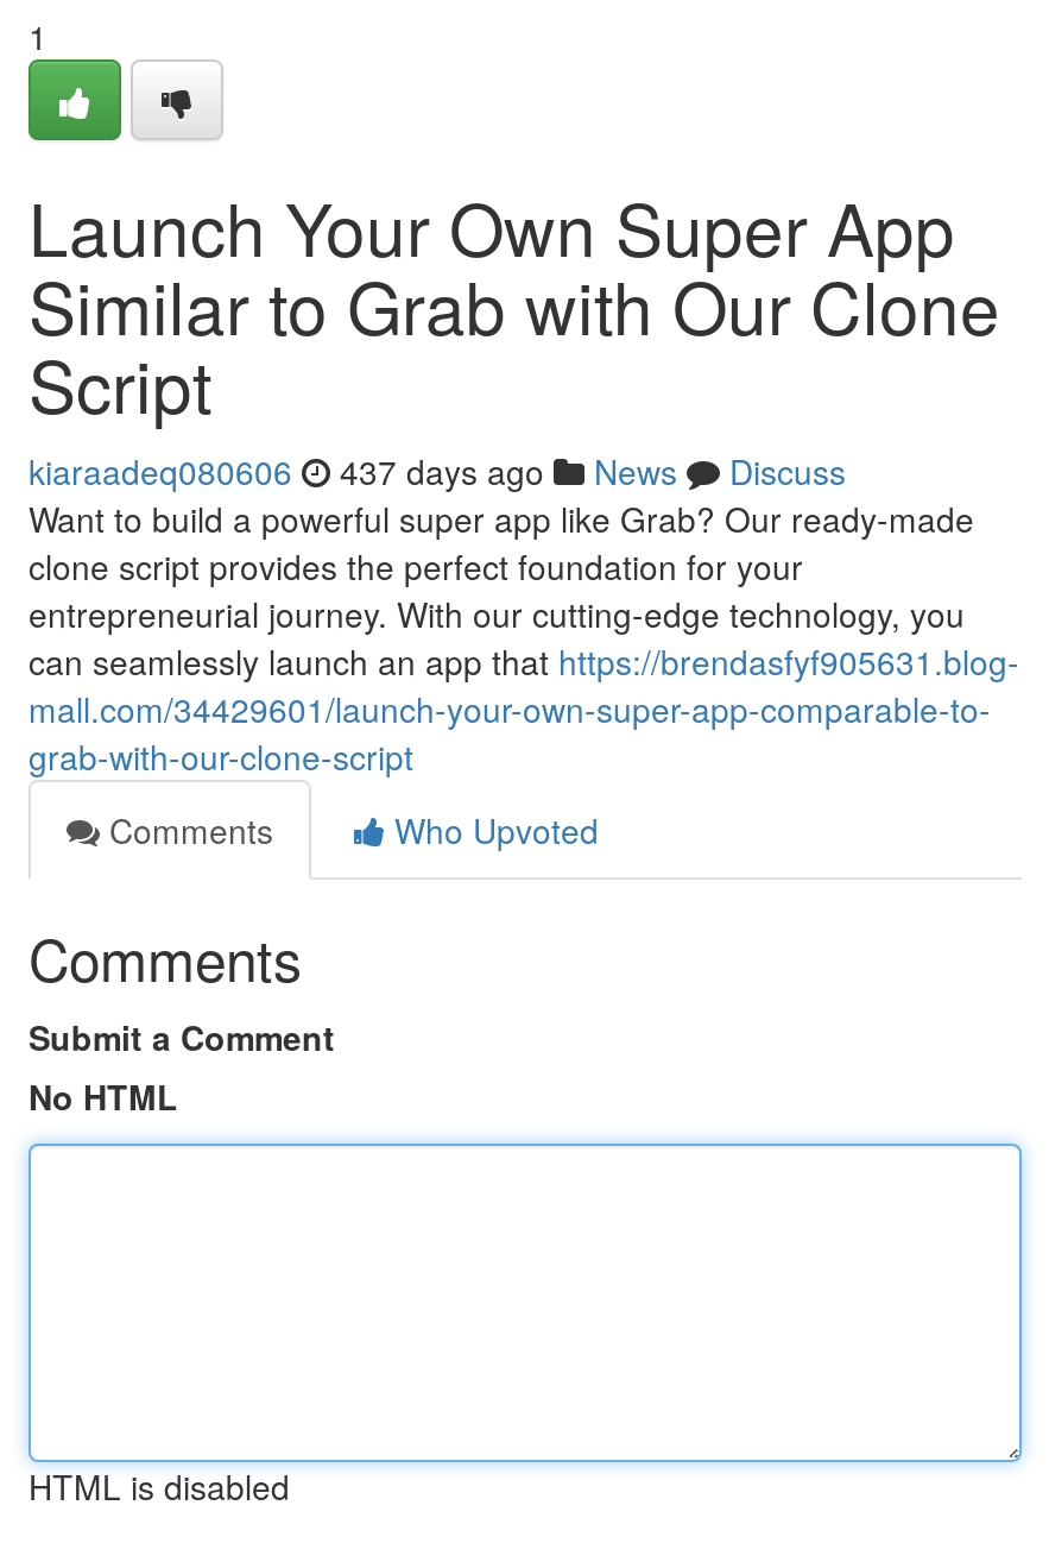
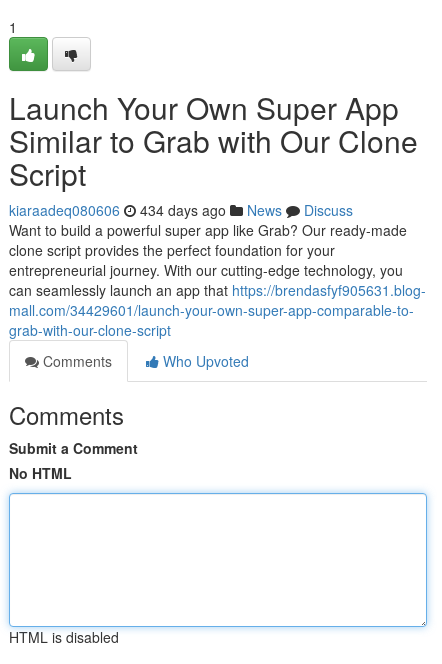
[29,447,846,495] kiaraadeq080606 437 days ago News Discuss -> [9,200,353,220] kiaraadeq080606 434 days ago News Discuss

